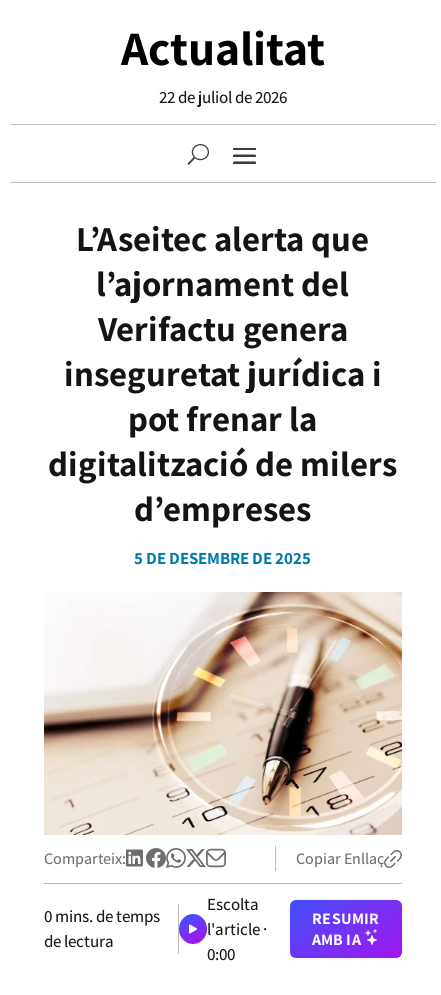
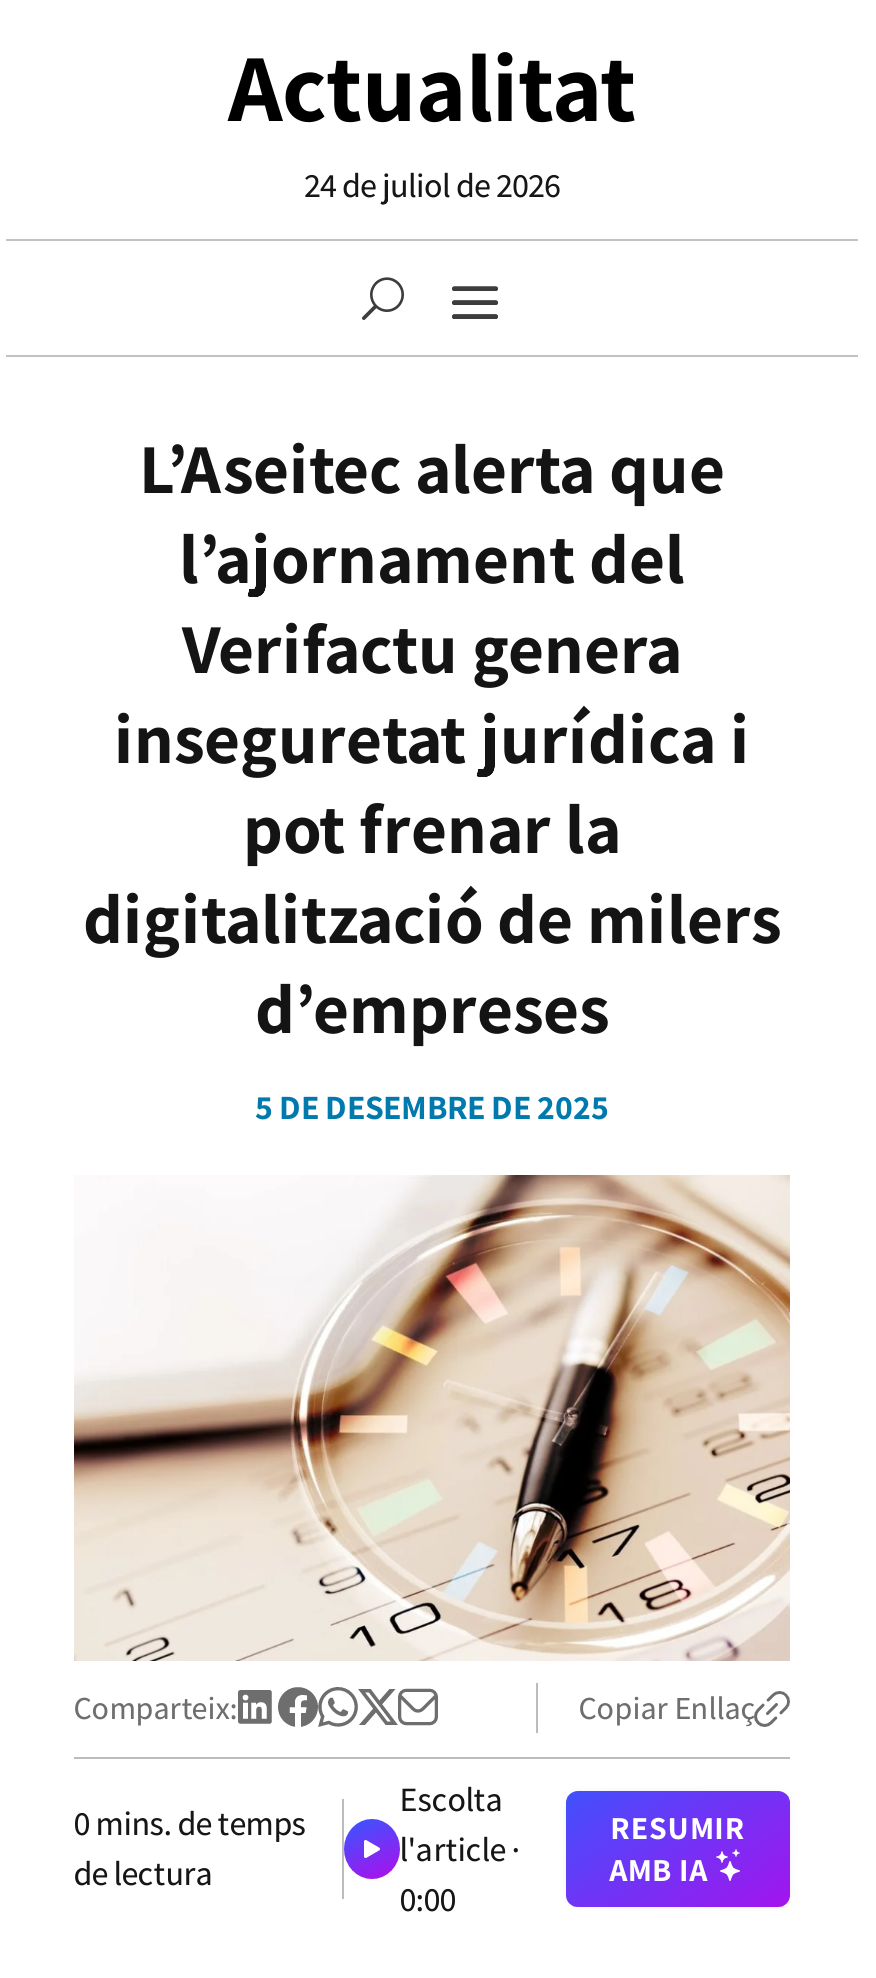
[159,86,287,108] 22 de juliol de 2026 -> [304,163,560,207] 24 de juliol de 2026

